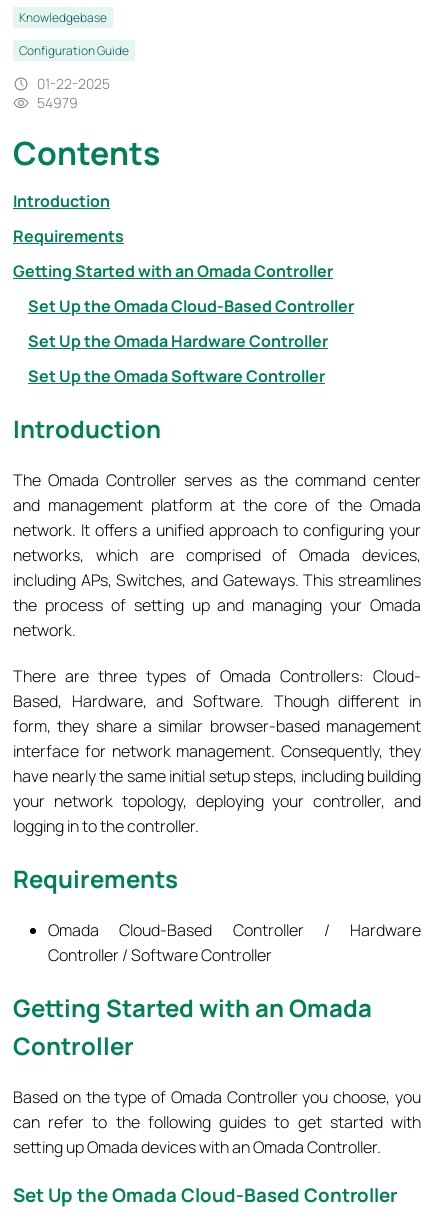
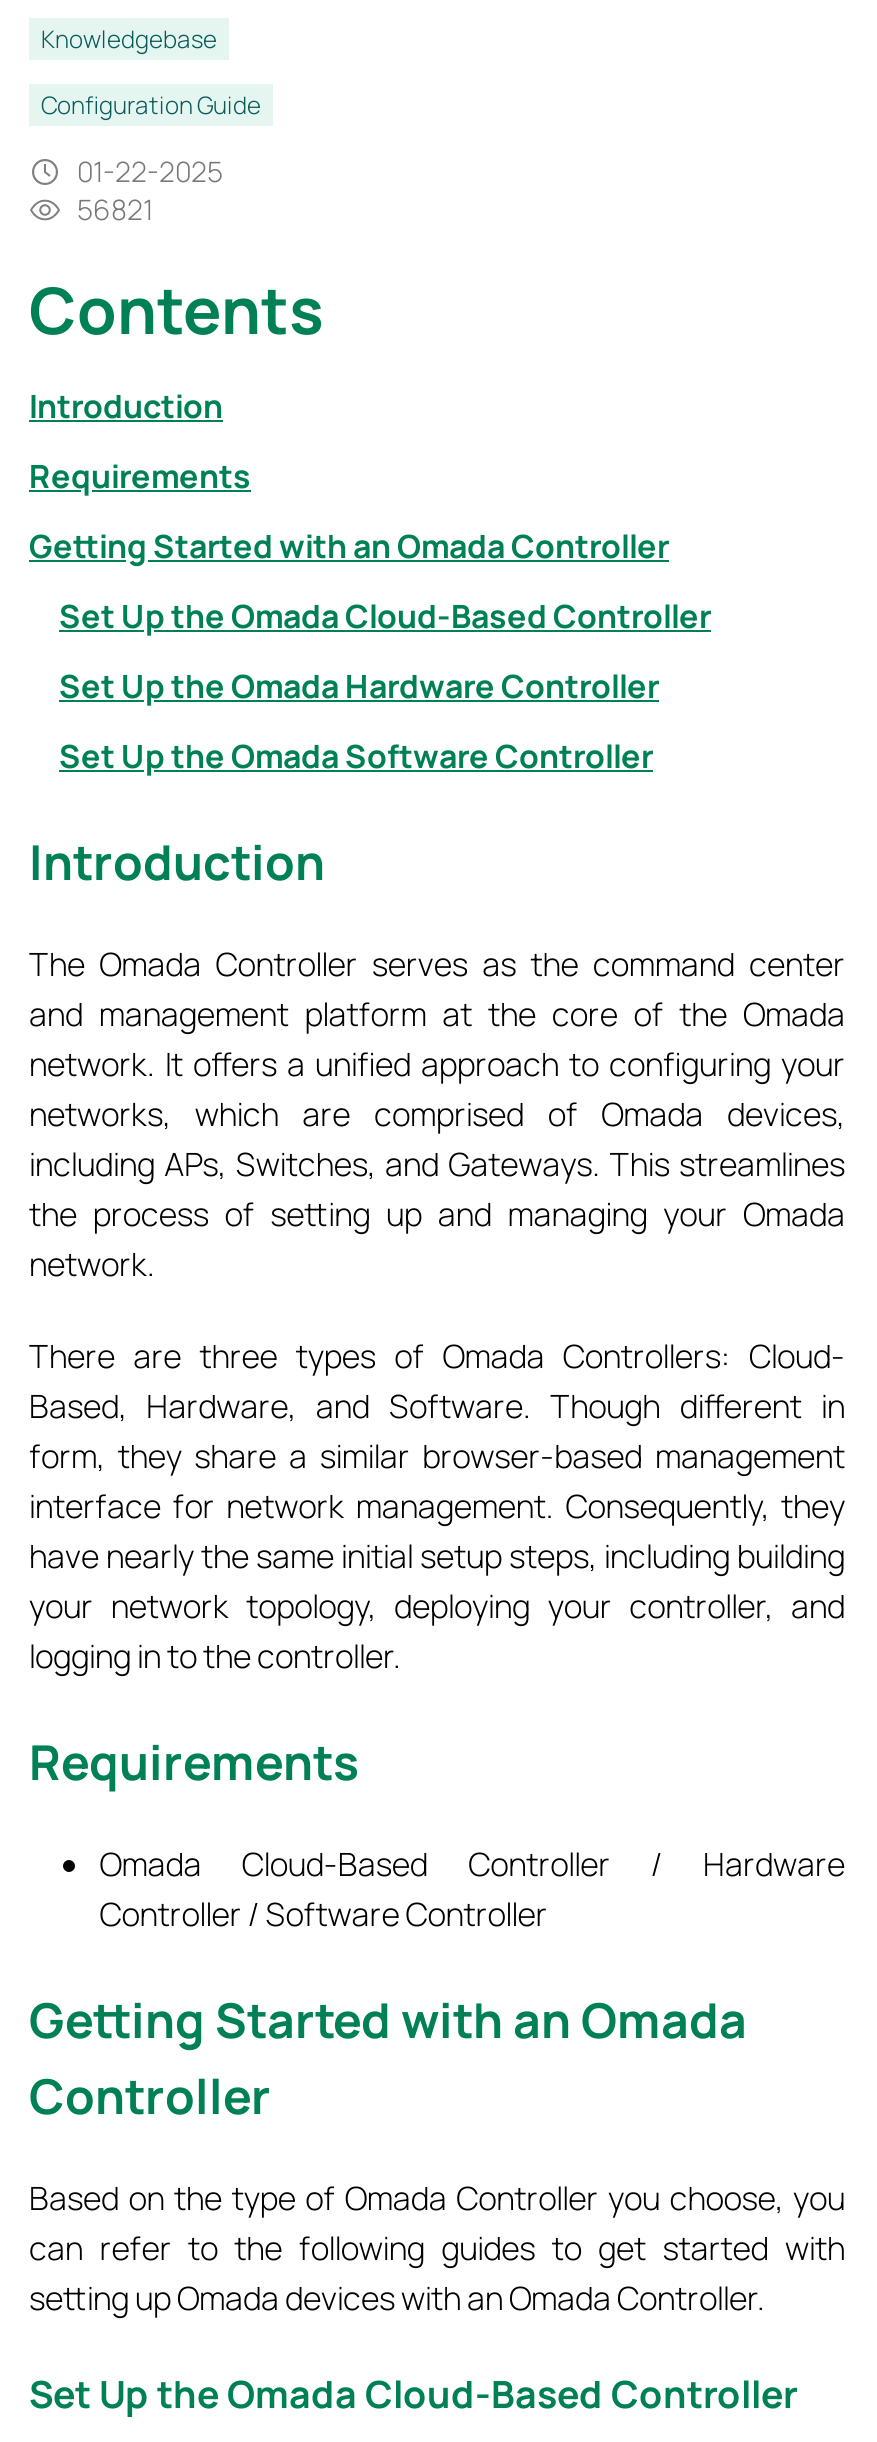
[37,93,78,112] 54979 -> [77,190,153,228] 56821

